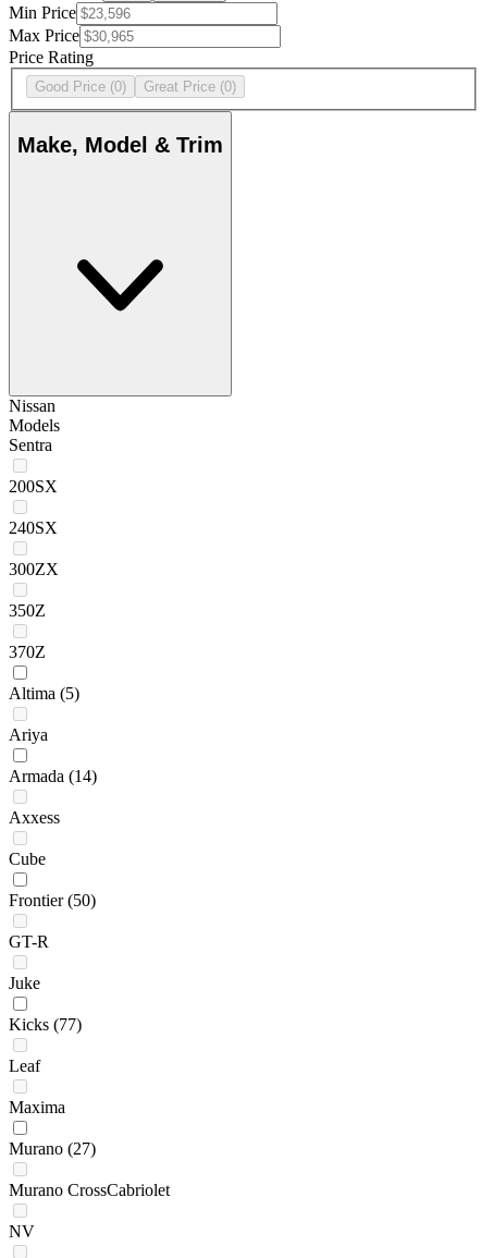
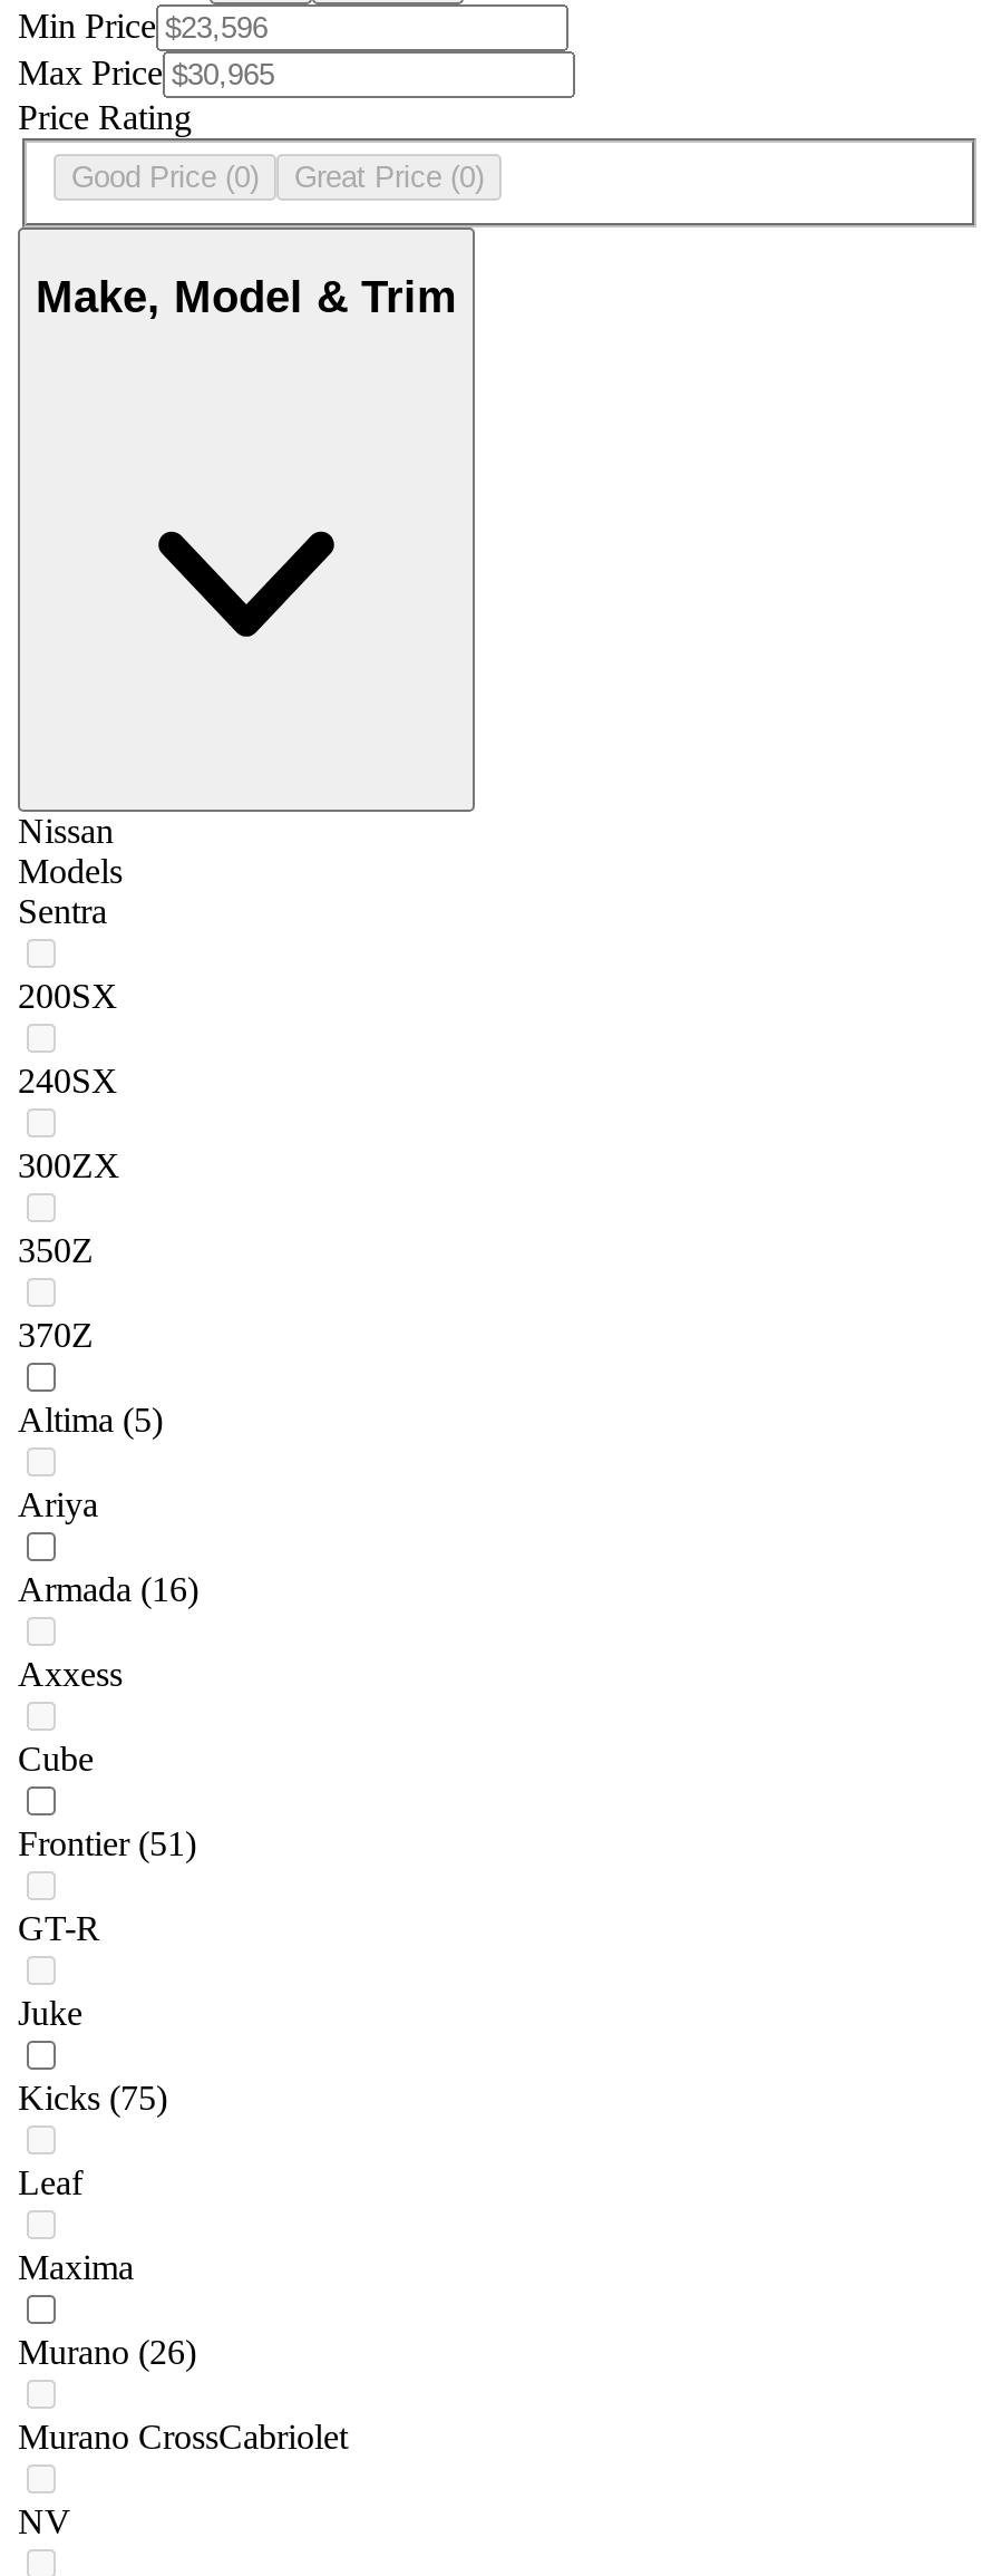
[9,767,97,786] Armada (14) -> [18,1571,198,1609] Armada (16)
[9,891,96,910] Frontier (50) -> [18,1825,196,1863] Frontier (51)
[9,1016,82,1034] Kicks (77) -> [18,2080,167,2117] Kicks (75)
[9,1140,96,1158] Murano (27) -> [18,2334,196,2372] Murano (26)

